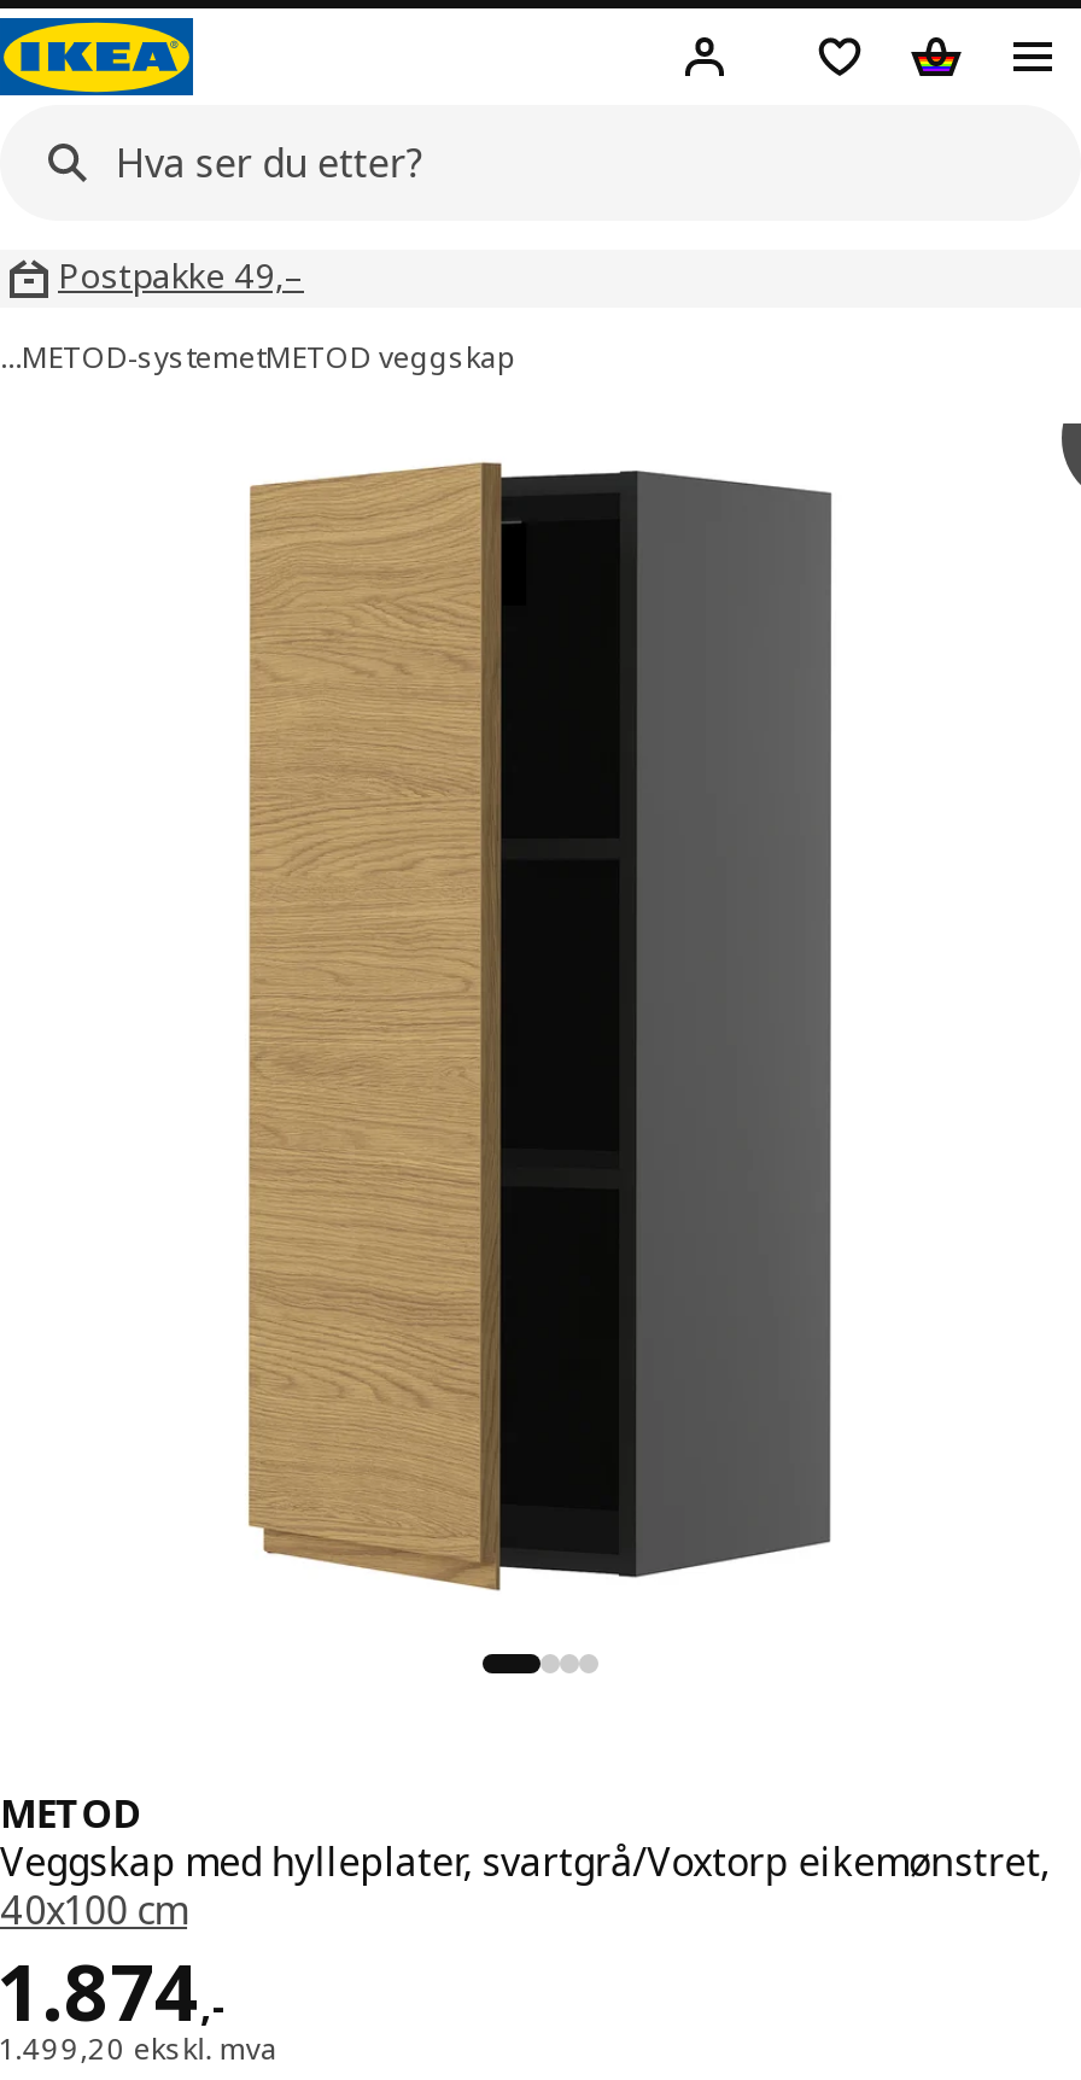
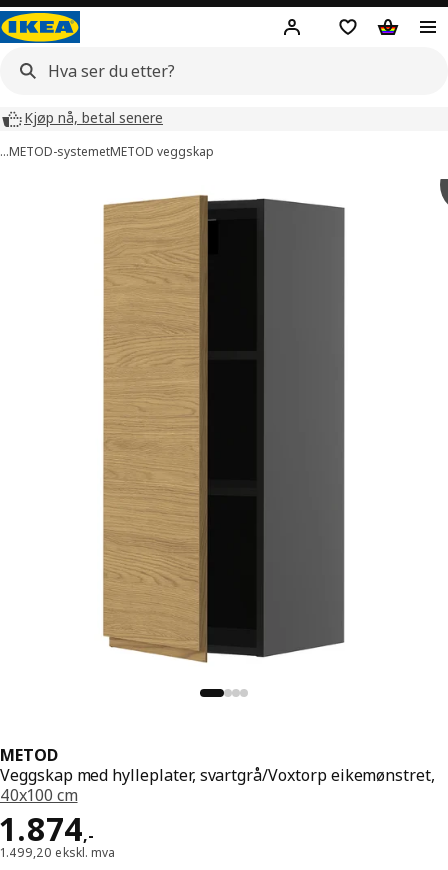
[58,252,304,298] Postpakke 49,– -> [24,108,163,127] Kjøp nå, betal senere

